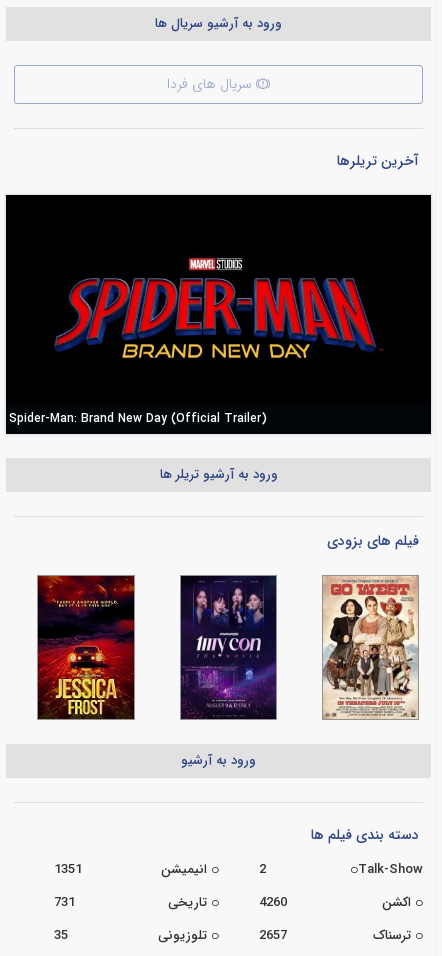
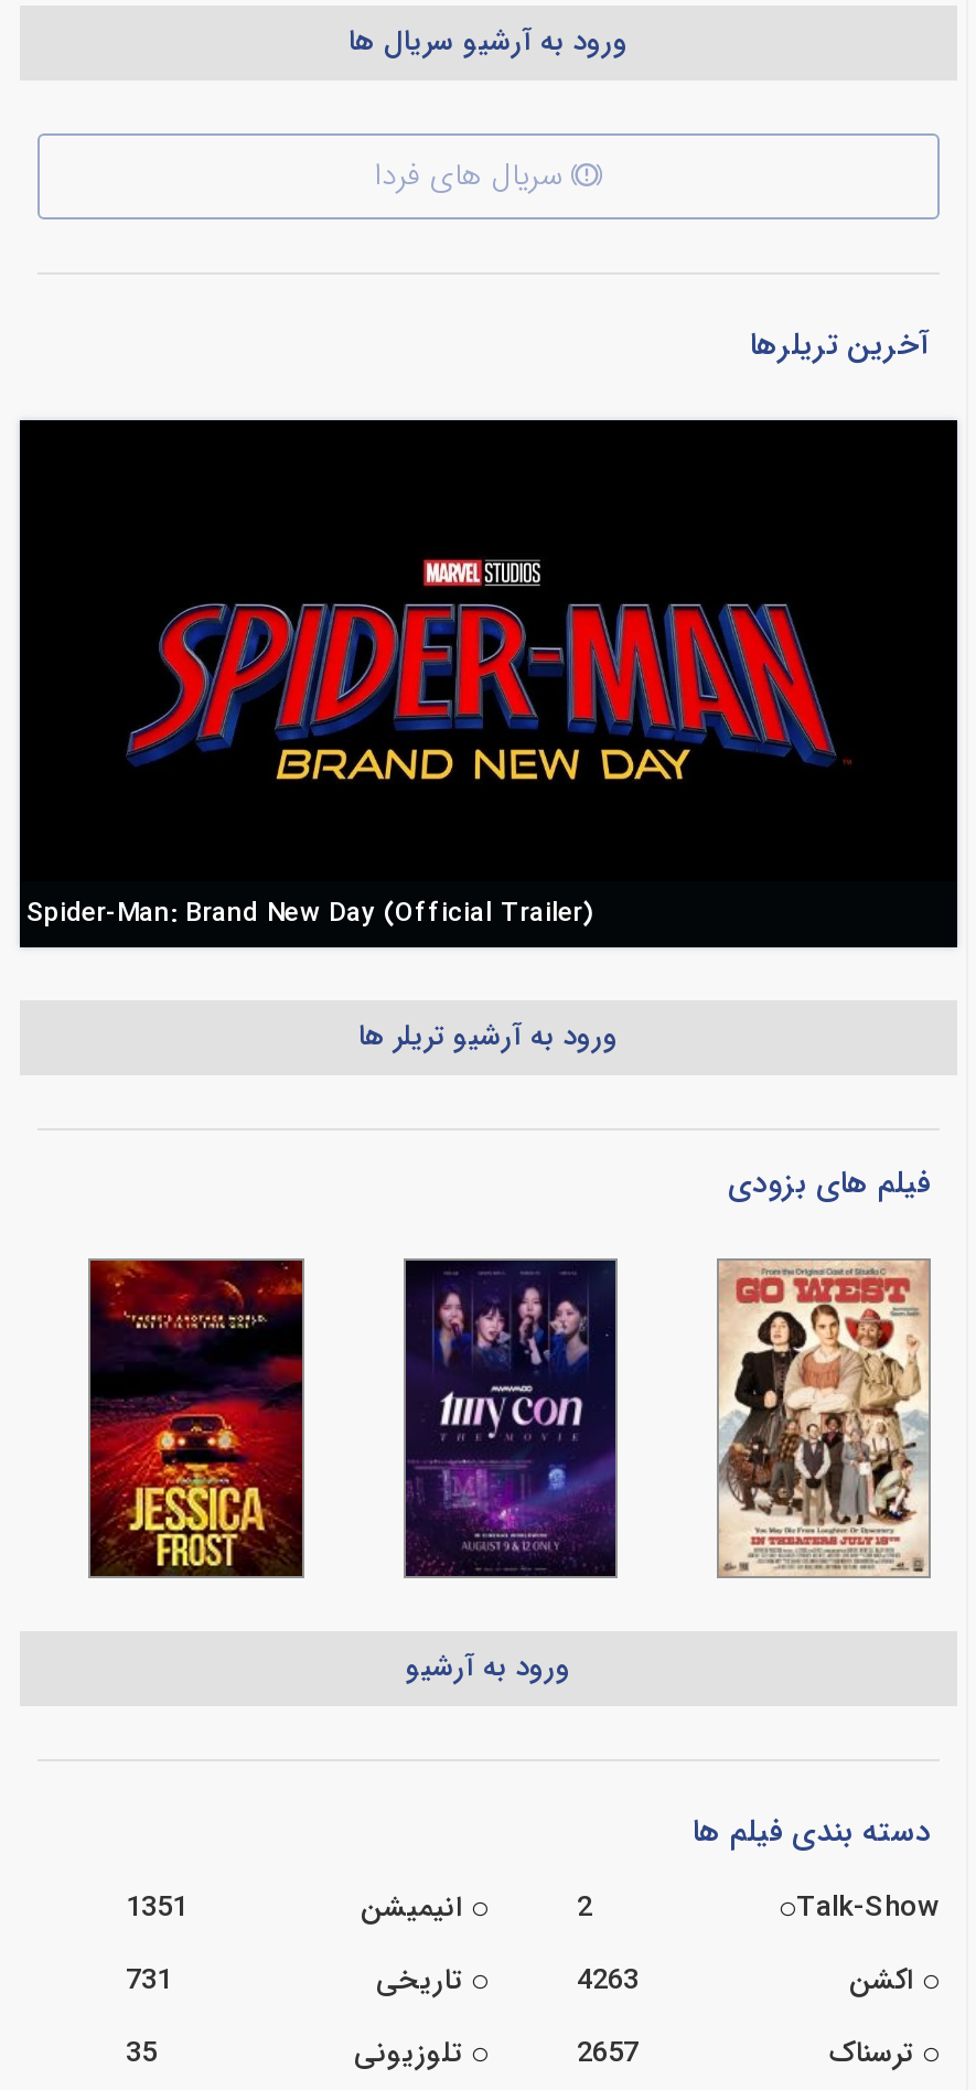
[258,892,286,913] 4260 -> [577,1958,639,2004] 4263

